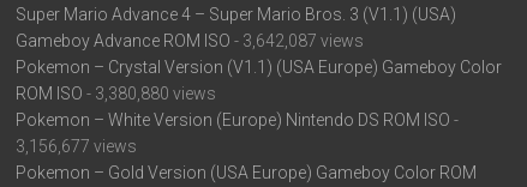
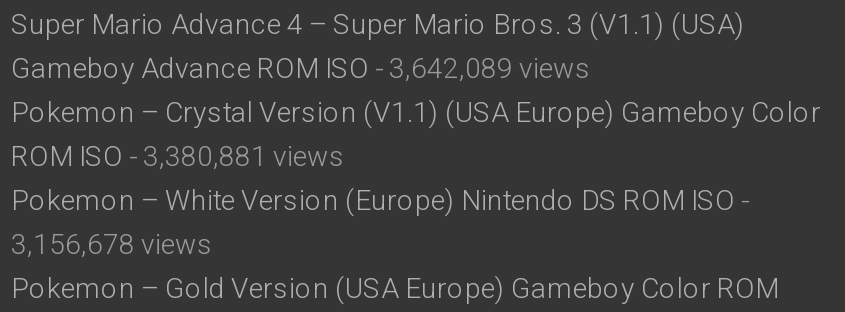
[16,31,364,51] Gameboy Advance ROM ISO - 3,642,087 views -> [11,52,591,84] Gameboy Advance ROM ISO - 3,642,089 views
[16,84,216,103] ROM ISO - 3,380,880 views -> [11,140,345,172] ROM ISO - 3,380,881 views
[16,137,137,156] 3,156,677 views -> [11,228,213,260] 3,156,678 views

